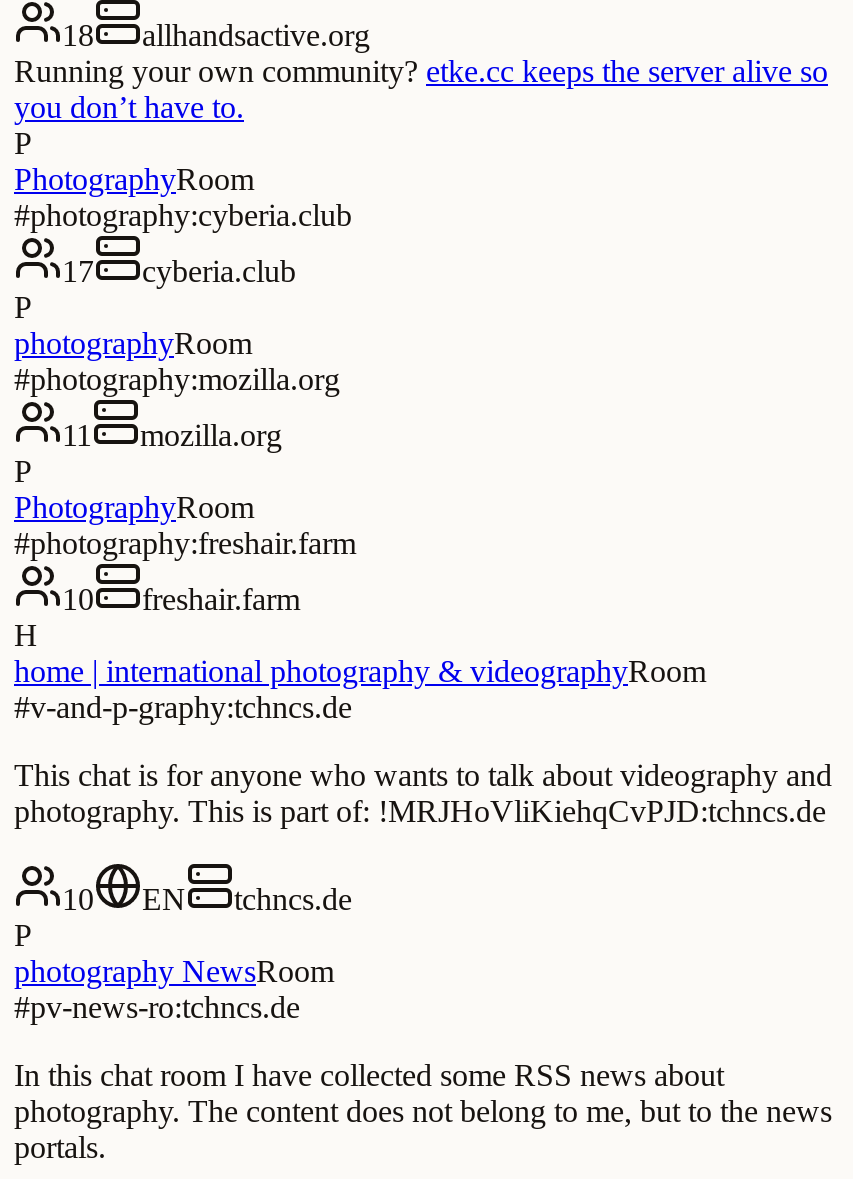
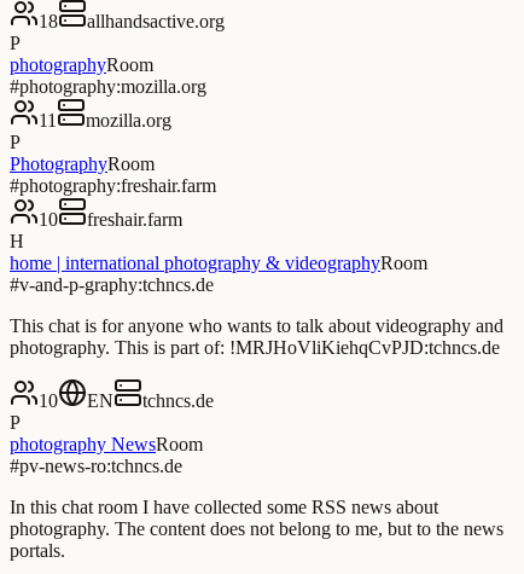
[14,54,828,288] Running your own community? etke.cc keeps the server alive so | you don’t have to. | P | PhotographyRoom | #photography:cyberia.club | 17 | cyberia.club -> none

